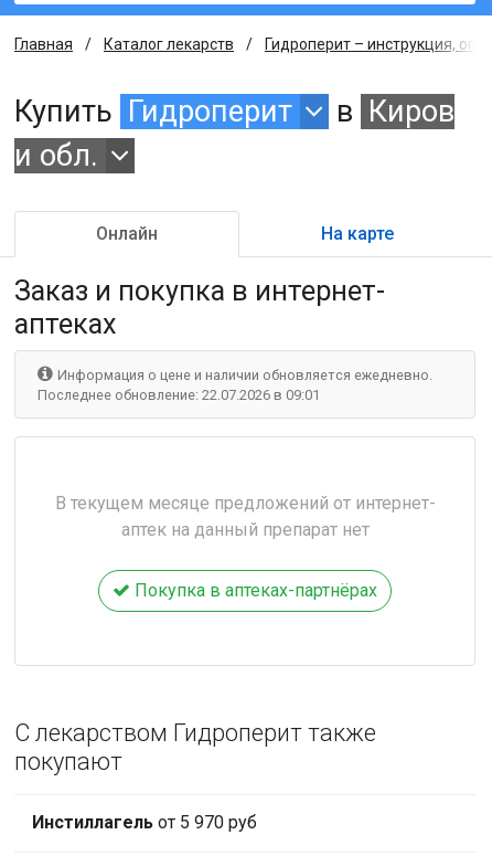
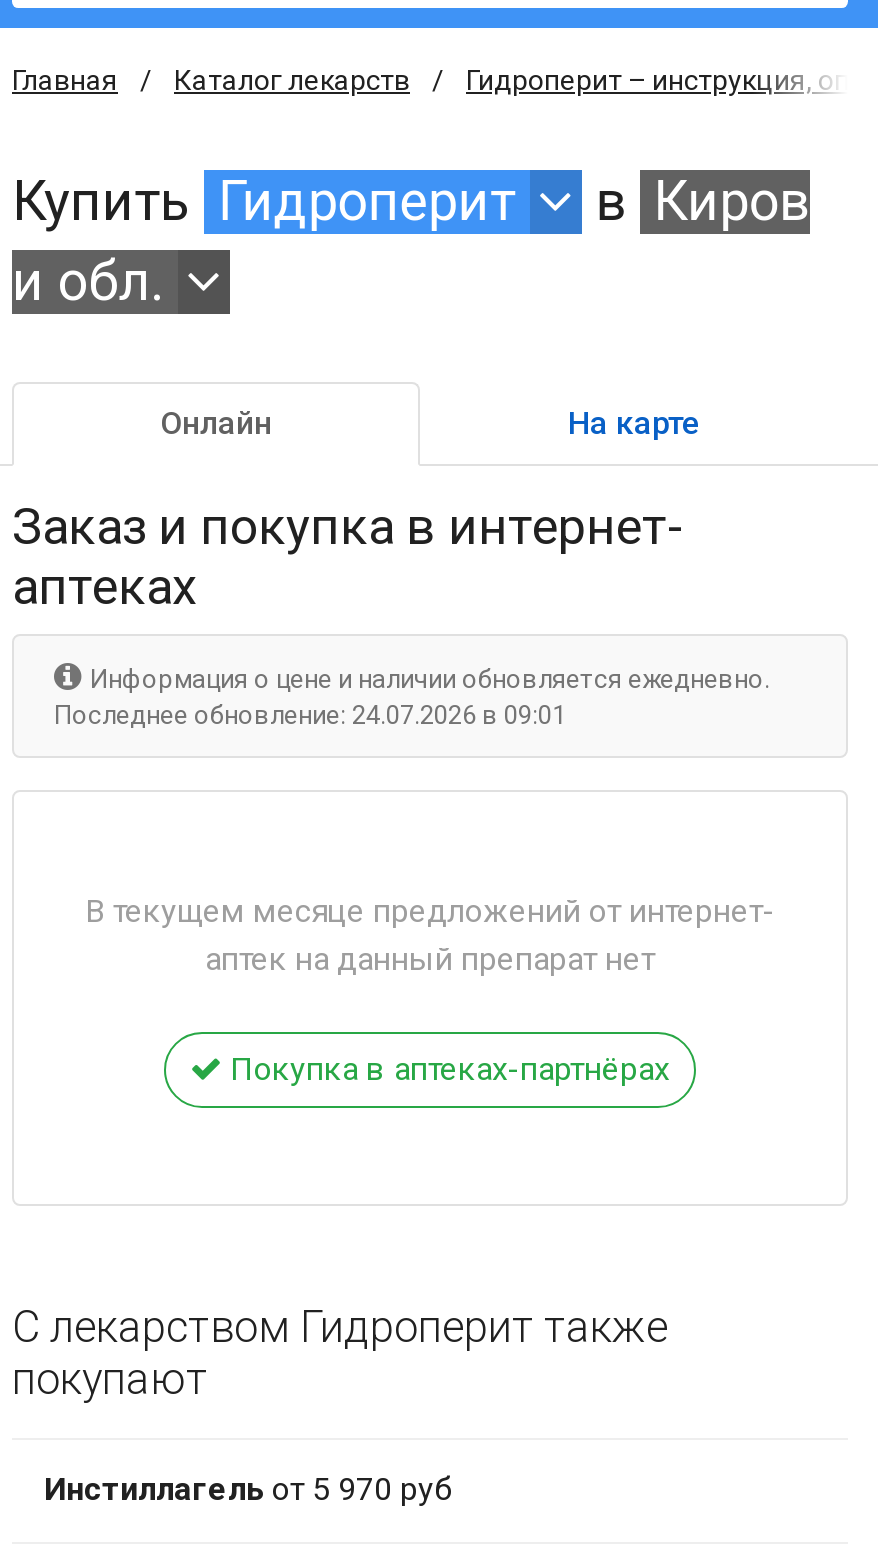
[38,386,320,403] Последнее обновление: 22.07.2026 в 09:01 -> [54,700,566,730] Последнее обновление: 24.07.2026 в 09:01

